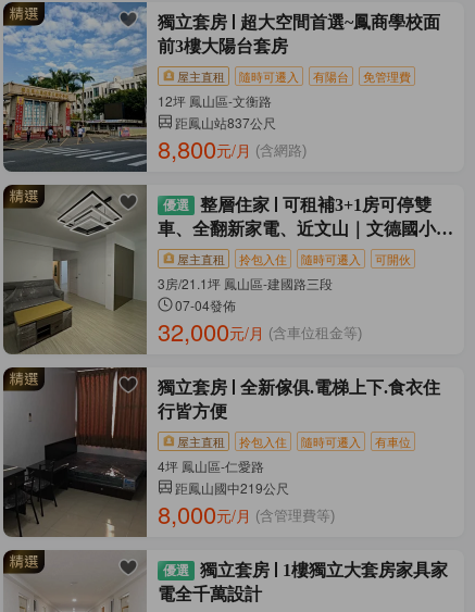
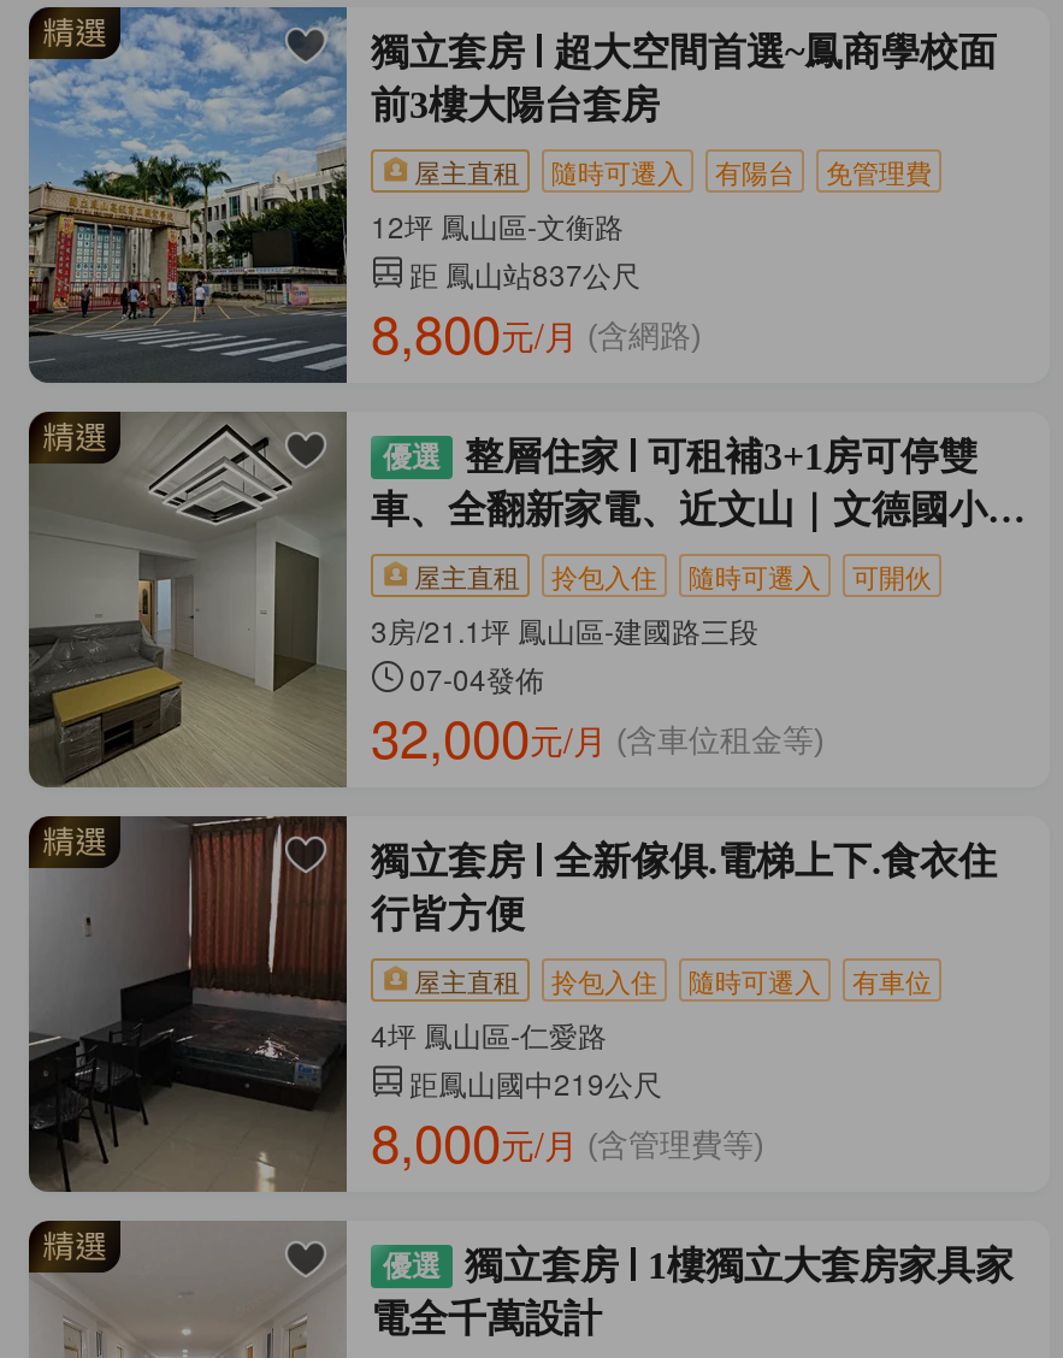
[175,113,276,131] 距鳳山站837公尺 -> [409,252,640,293] 距 鳳山站837公尺

